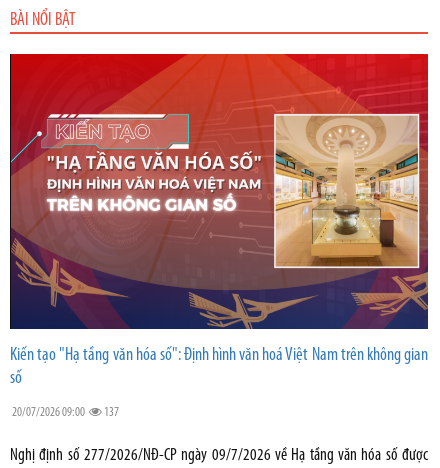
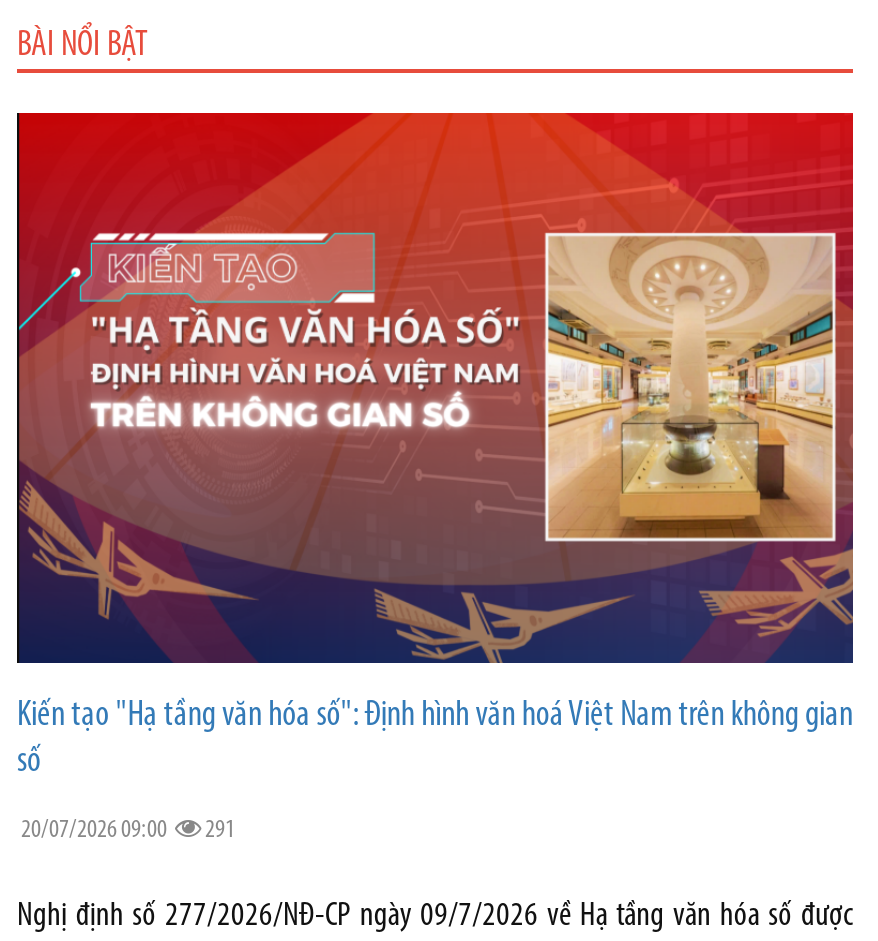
[12,406,119,419] 20/07/2026 09:00 137 -> [21,817,235,843] 20/07/2026 09:00 291

